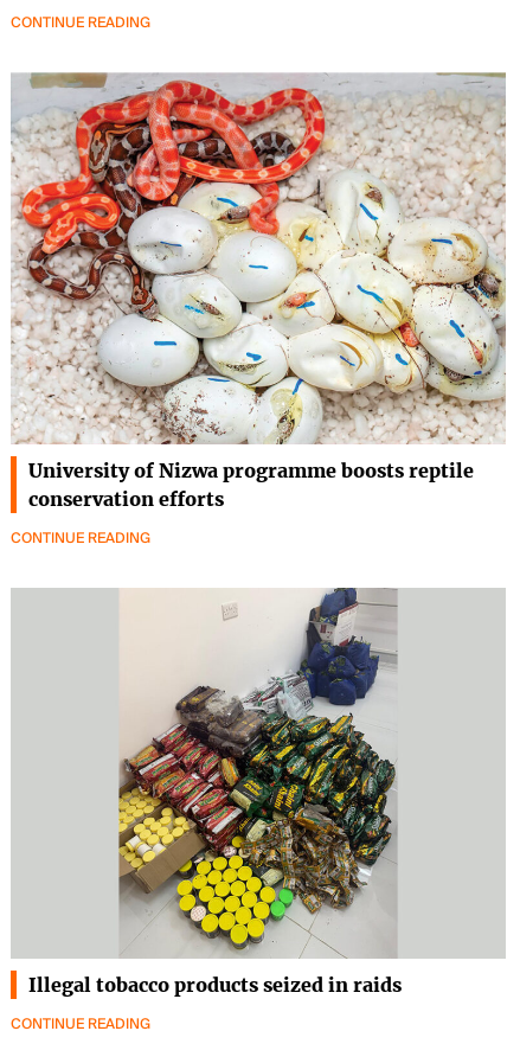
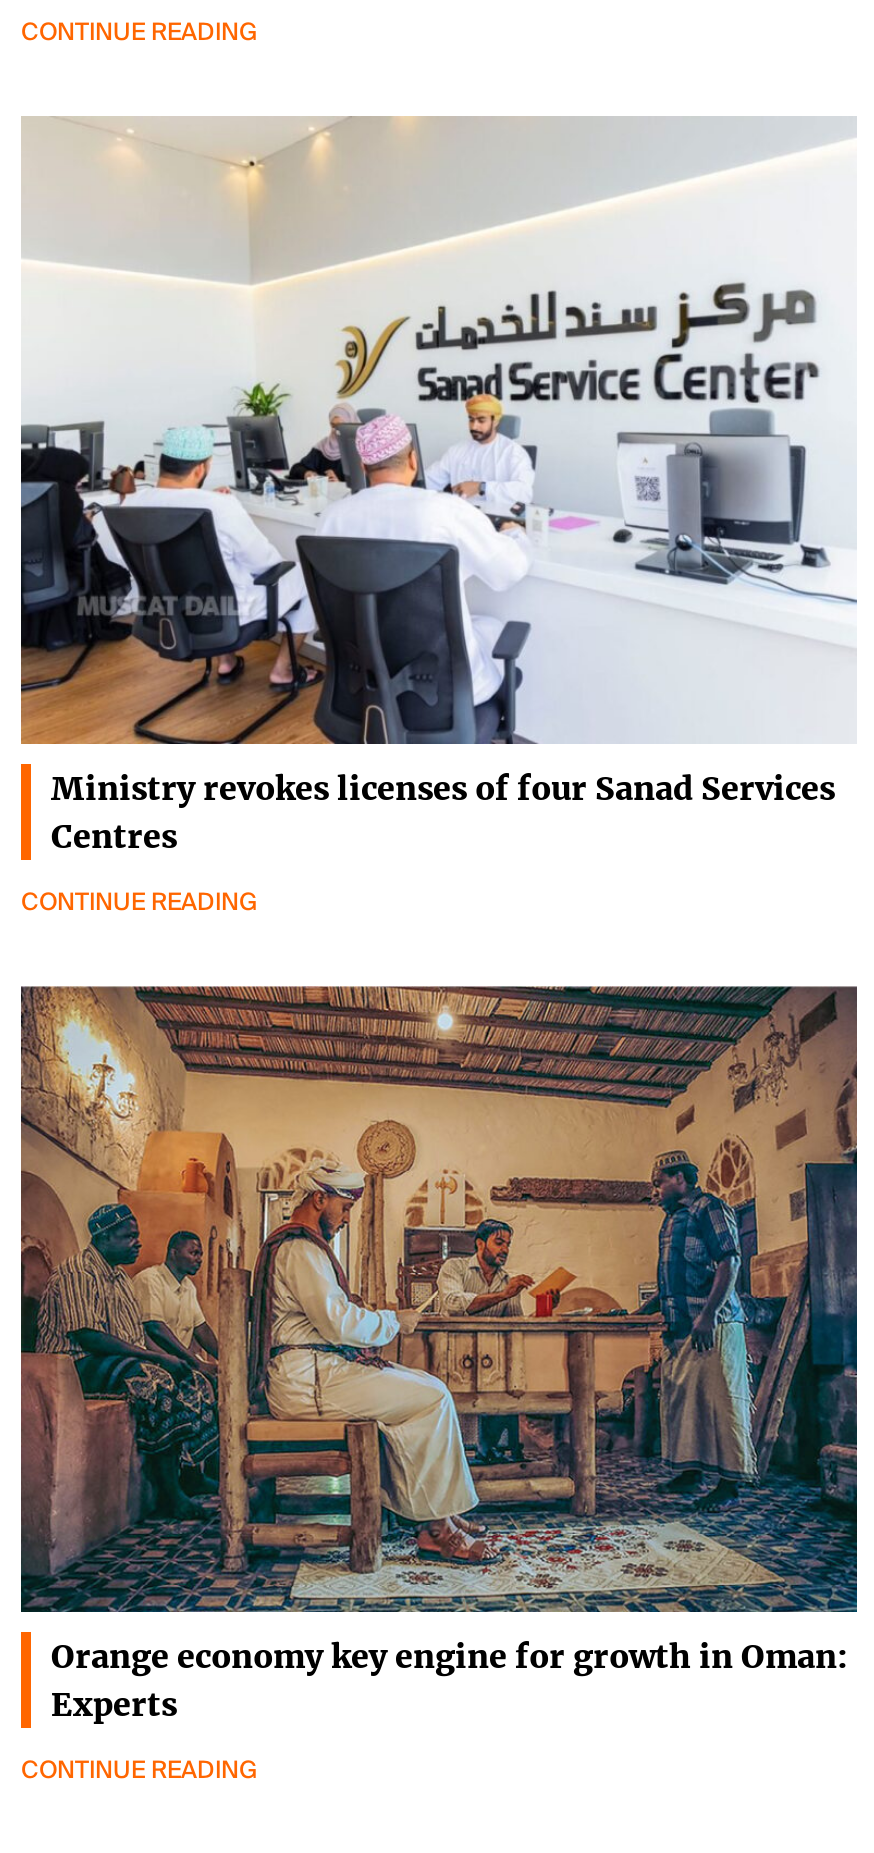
[11,72,507,511] [image] | University of Nizwa programme boosts reptile | conservation efforts -> [19,118,857,856] [image] | Ministry revokes licenses of four Sanad Services | Centres
[11,588,506,997] [image] | Illegal tobacco products seized in raids -> [19,984,859,1725] [image] | Orange economy key engine for growth in Oman: | Experts

